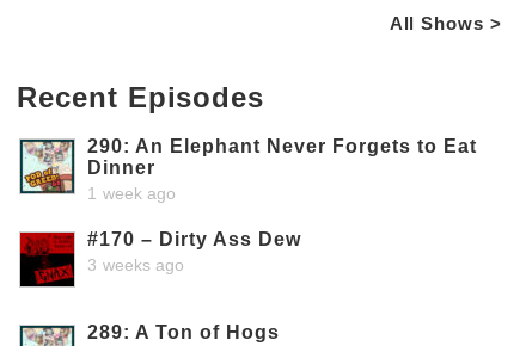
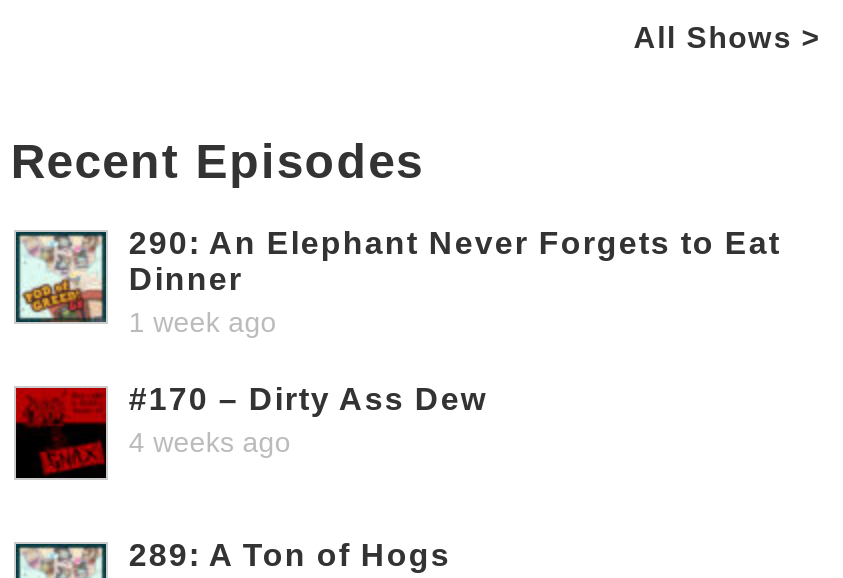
[88,255,185,274] 3 weeks ago -> [129,426,291,458] 4 weeks ago

